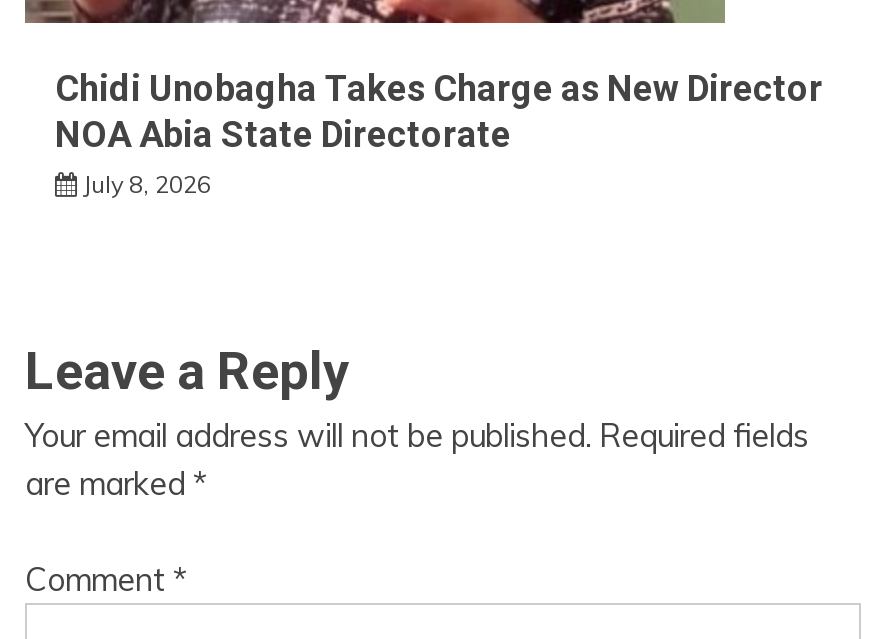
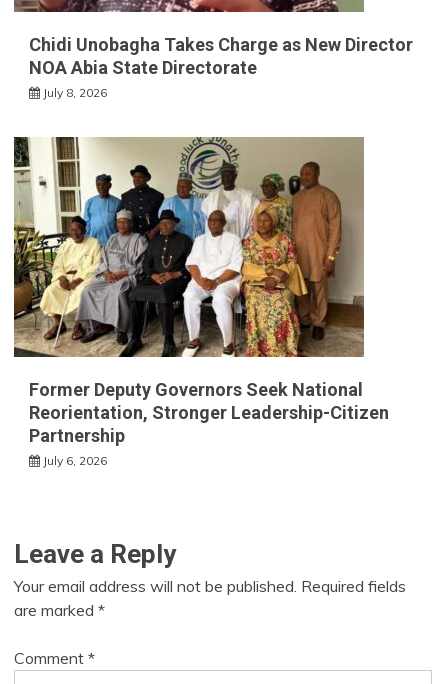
none -> [13,136,389,467] [image] | Former Deputy Governors Seek National | Reorientation, Stronger Leadership-Citizen | Partnership | July 6, 2026

